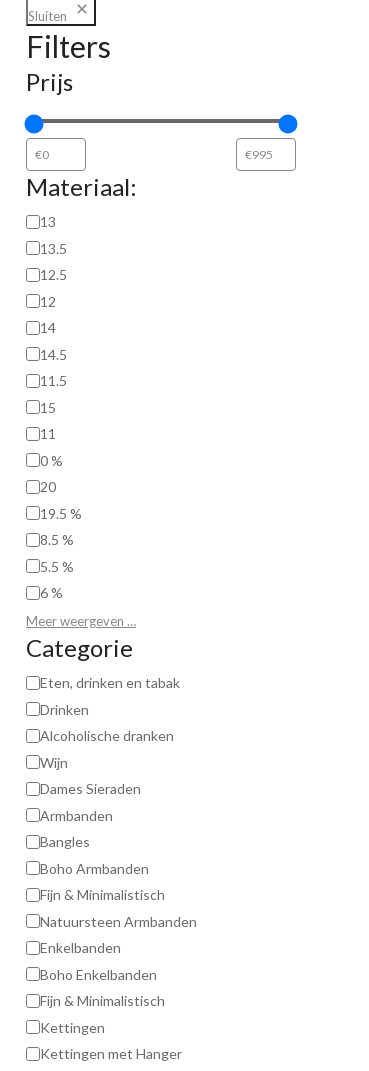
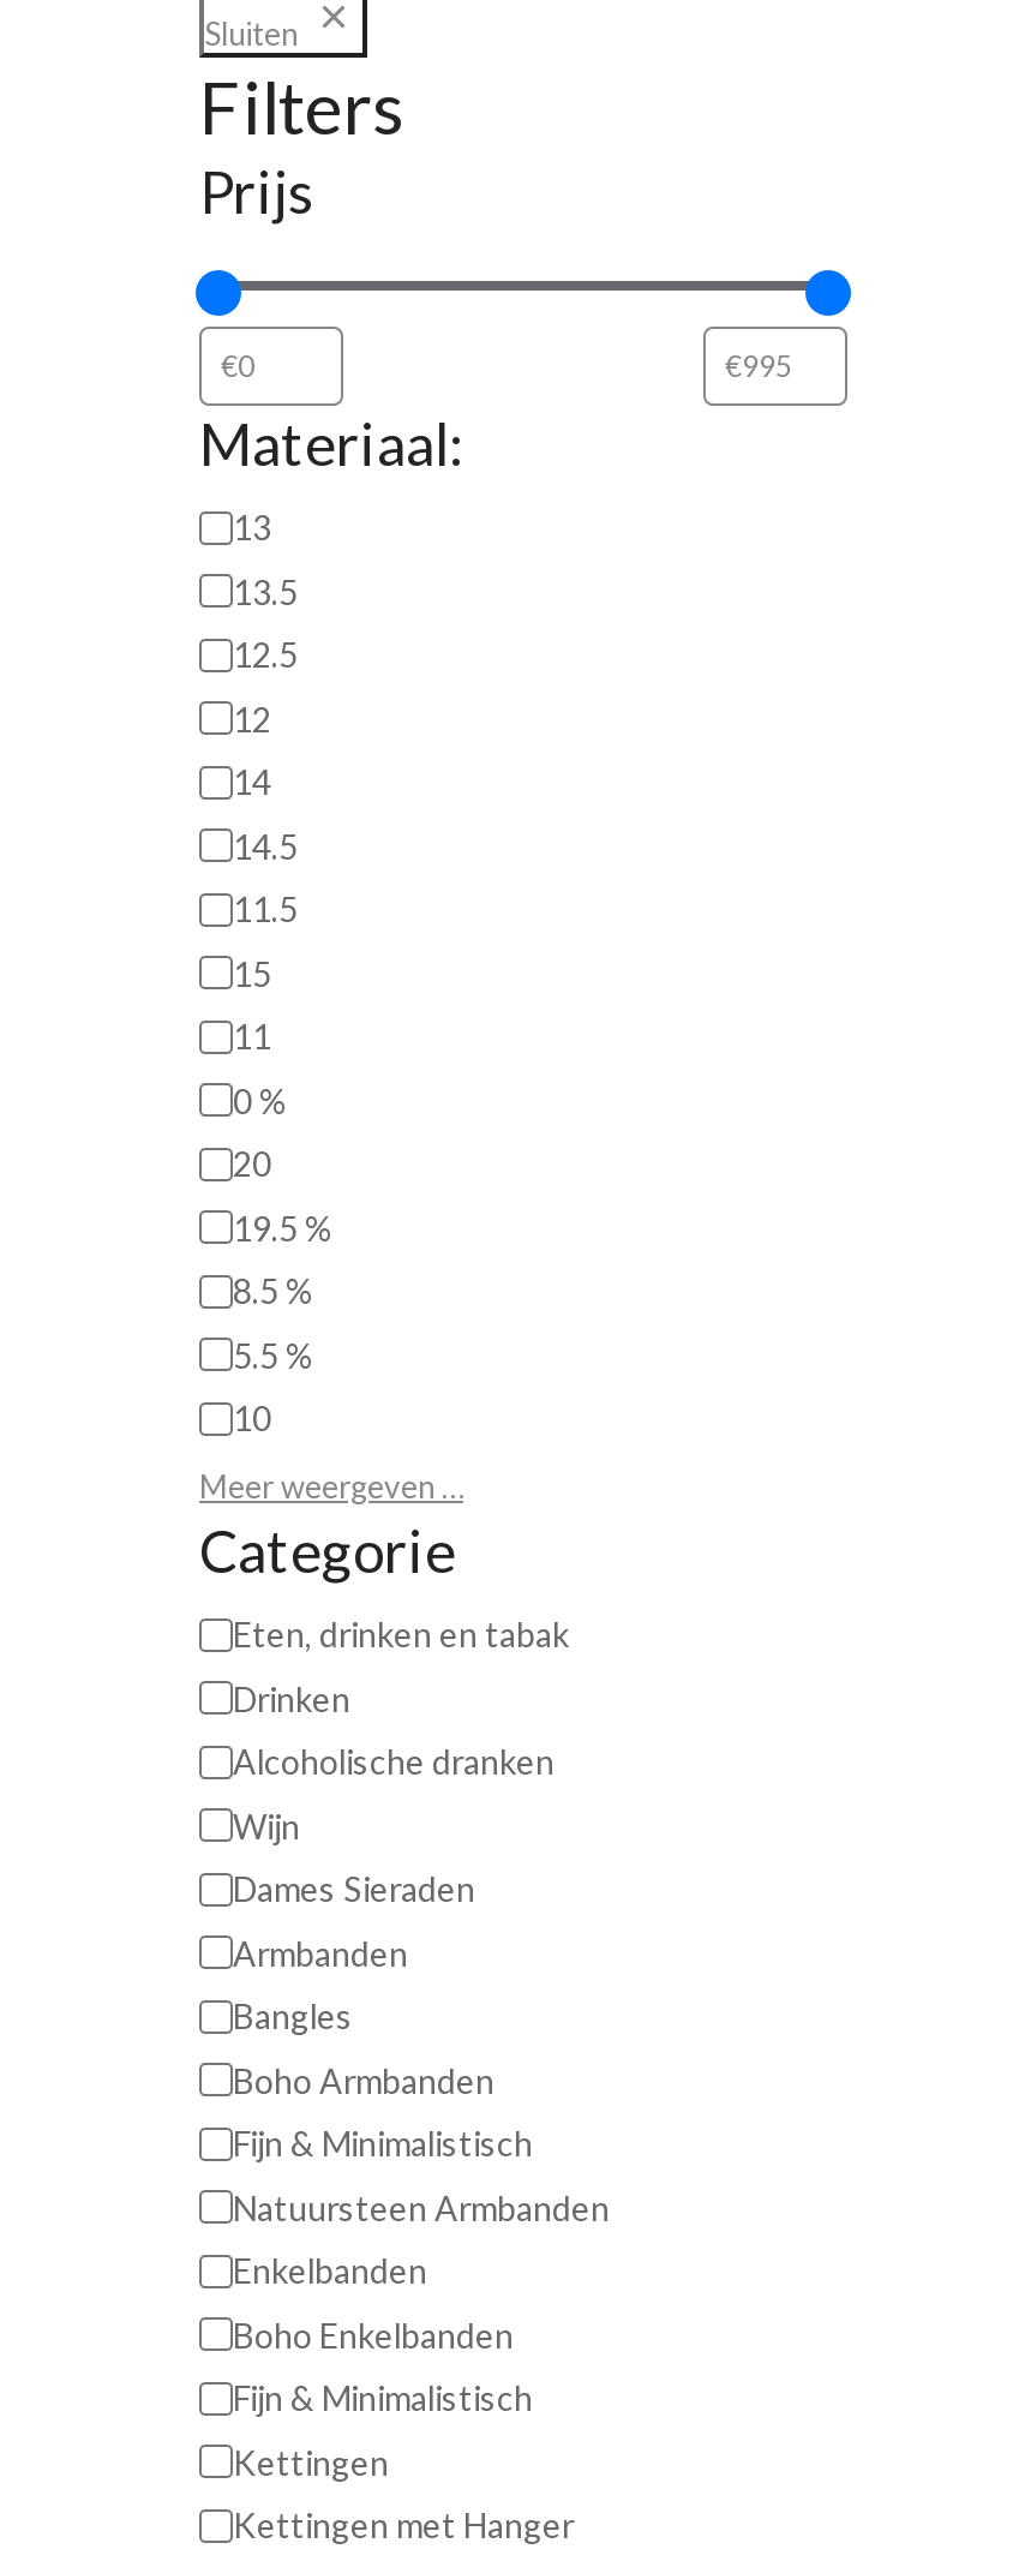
[40,584,63,601] 6 % -> [233,1398,271,1439] 10

